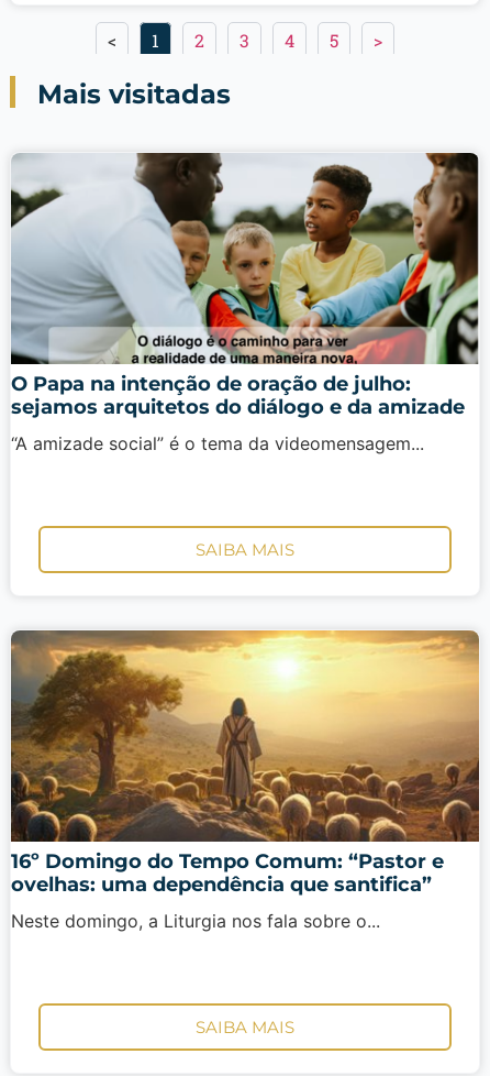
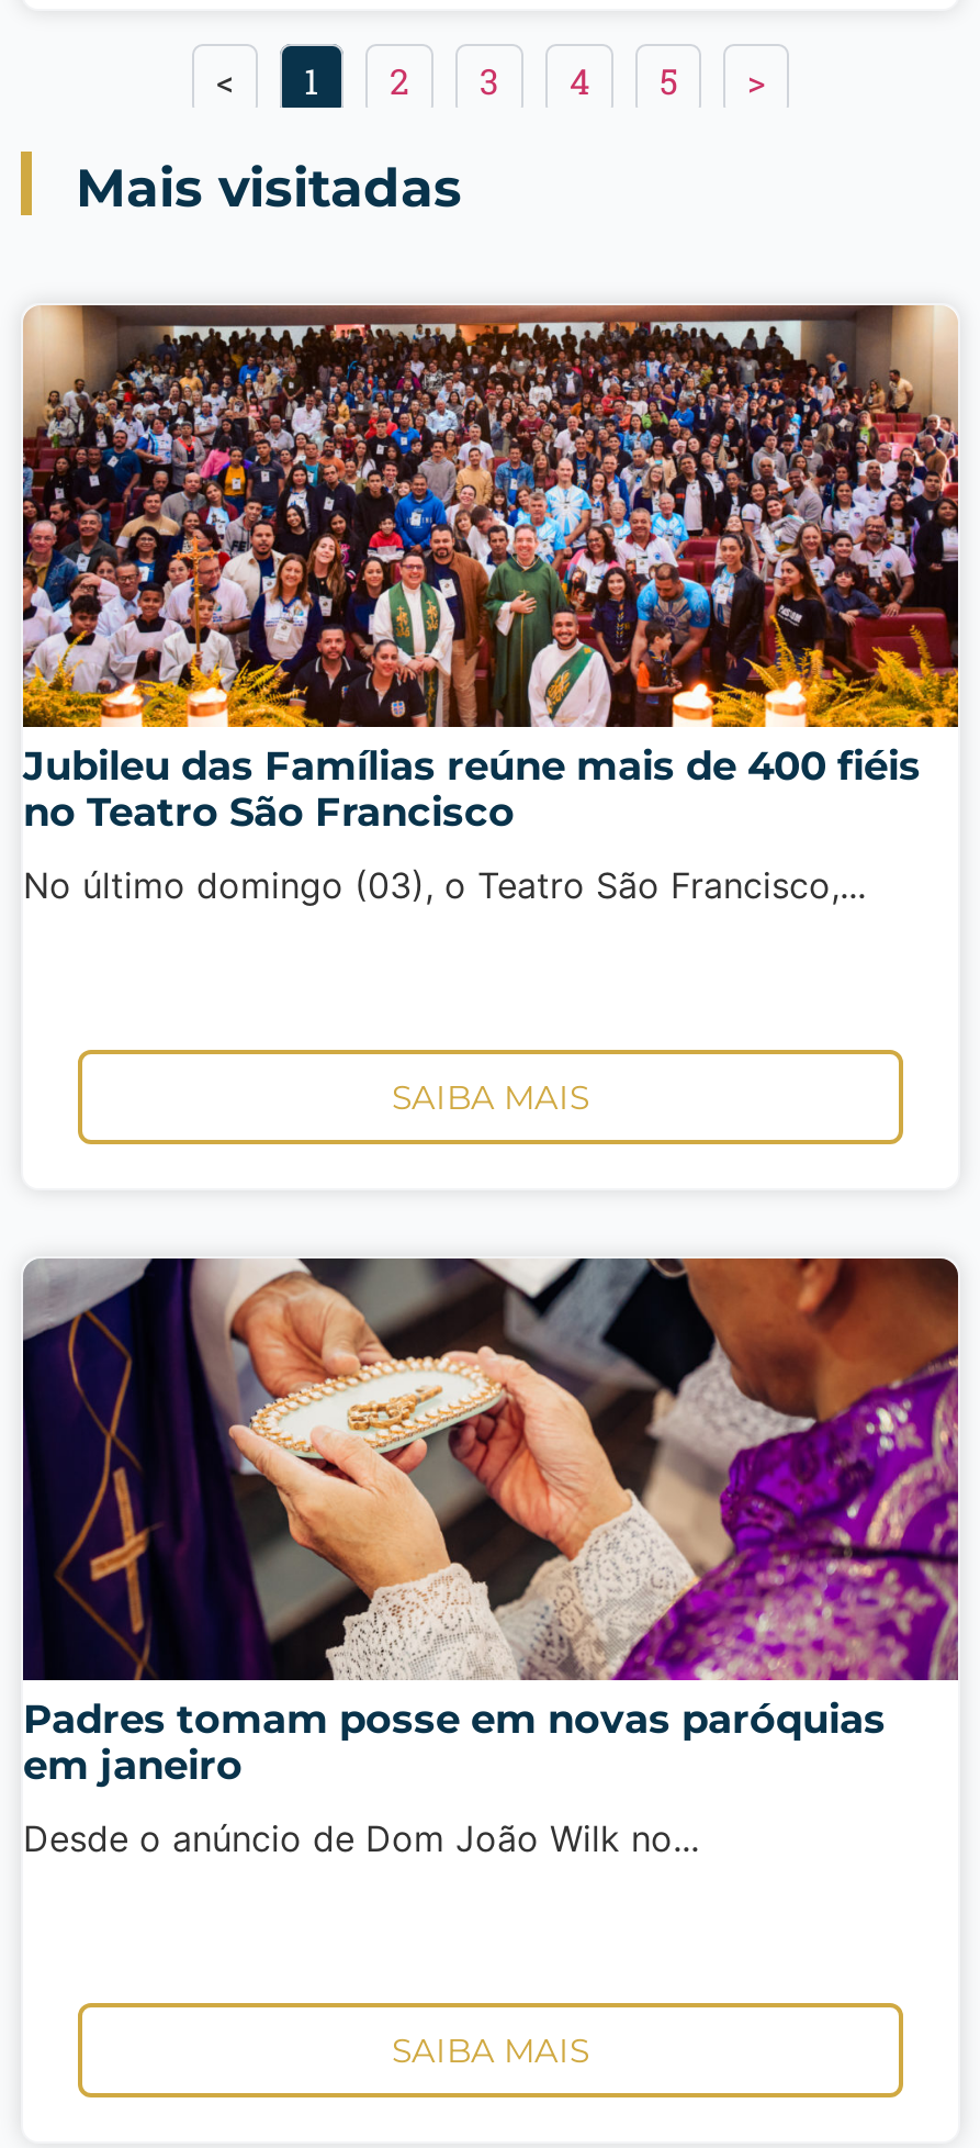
[10,152,479,419] [image] | O Papa na intenção de oração de julho: | sejamos arquitetos do diálogo e da amizade -> [21,303,960,836] [image] | Jubileu das Famílias reúne mais de 400 fiéis | no Teatro São Francisco
[11,432,424,454] “A amizade social” é o tema da videomensagem... -> [23,862,866,906] No último domingo (03), o Teatro São Francisco,...
[10,629,480,897] [image] | 16º Domingo do Tempo Comum: “Pastor e | ovelhas: uma dependência que santifica” -> [21,1256,960,1790] [image] | Padres tomam posse em novas paróquias | em janeiro
[11,910,380,932] Neste domingo, a Liturgia nos fala sobre o... -> [23,1816,699,1860] Desde o anúncio de Dom João Wilk no...

